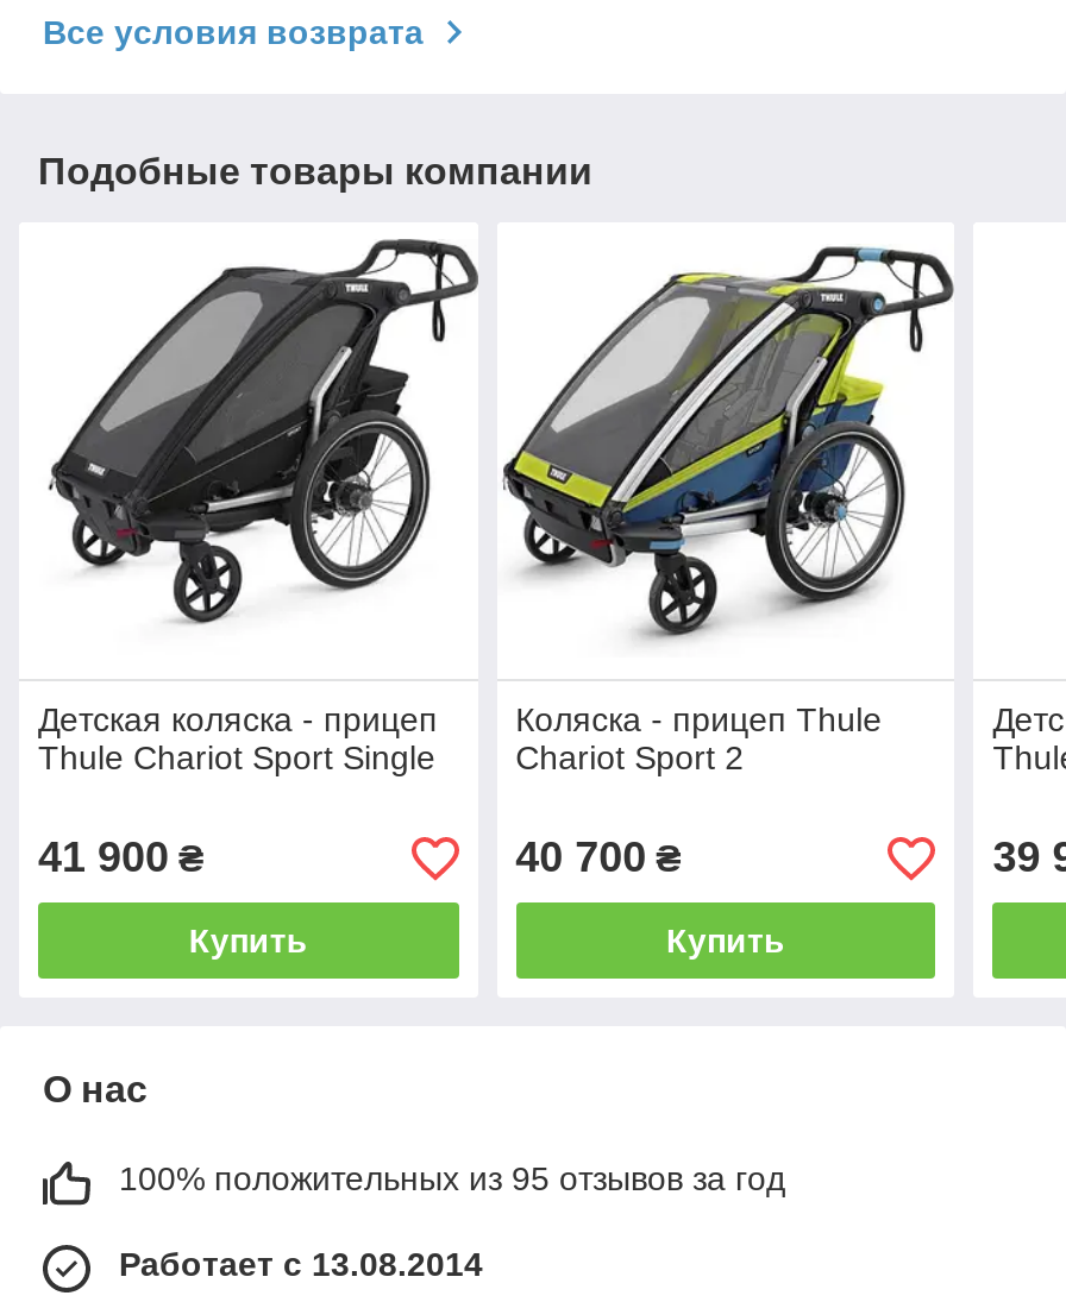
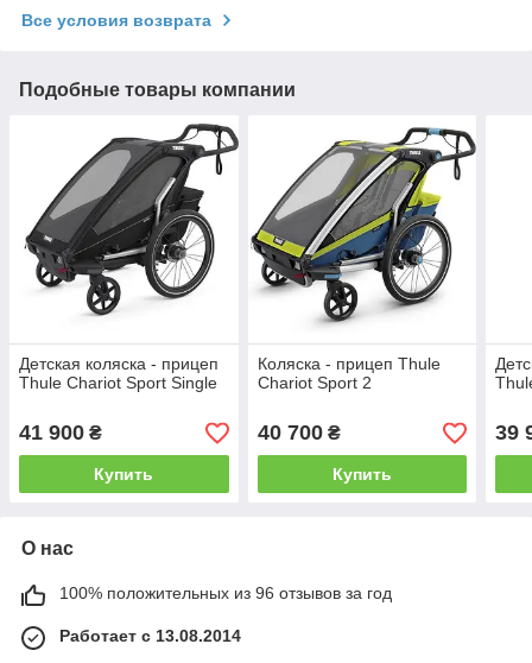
[119,1160,785,1198] 100% положительных из 95 отзывов за год -> [59,584,392,603] 100% положительных из 96 отзывов за год

